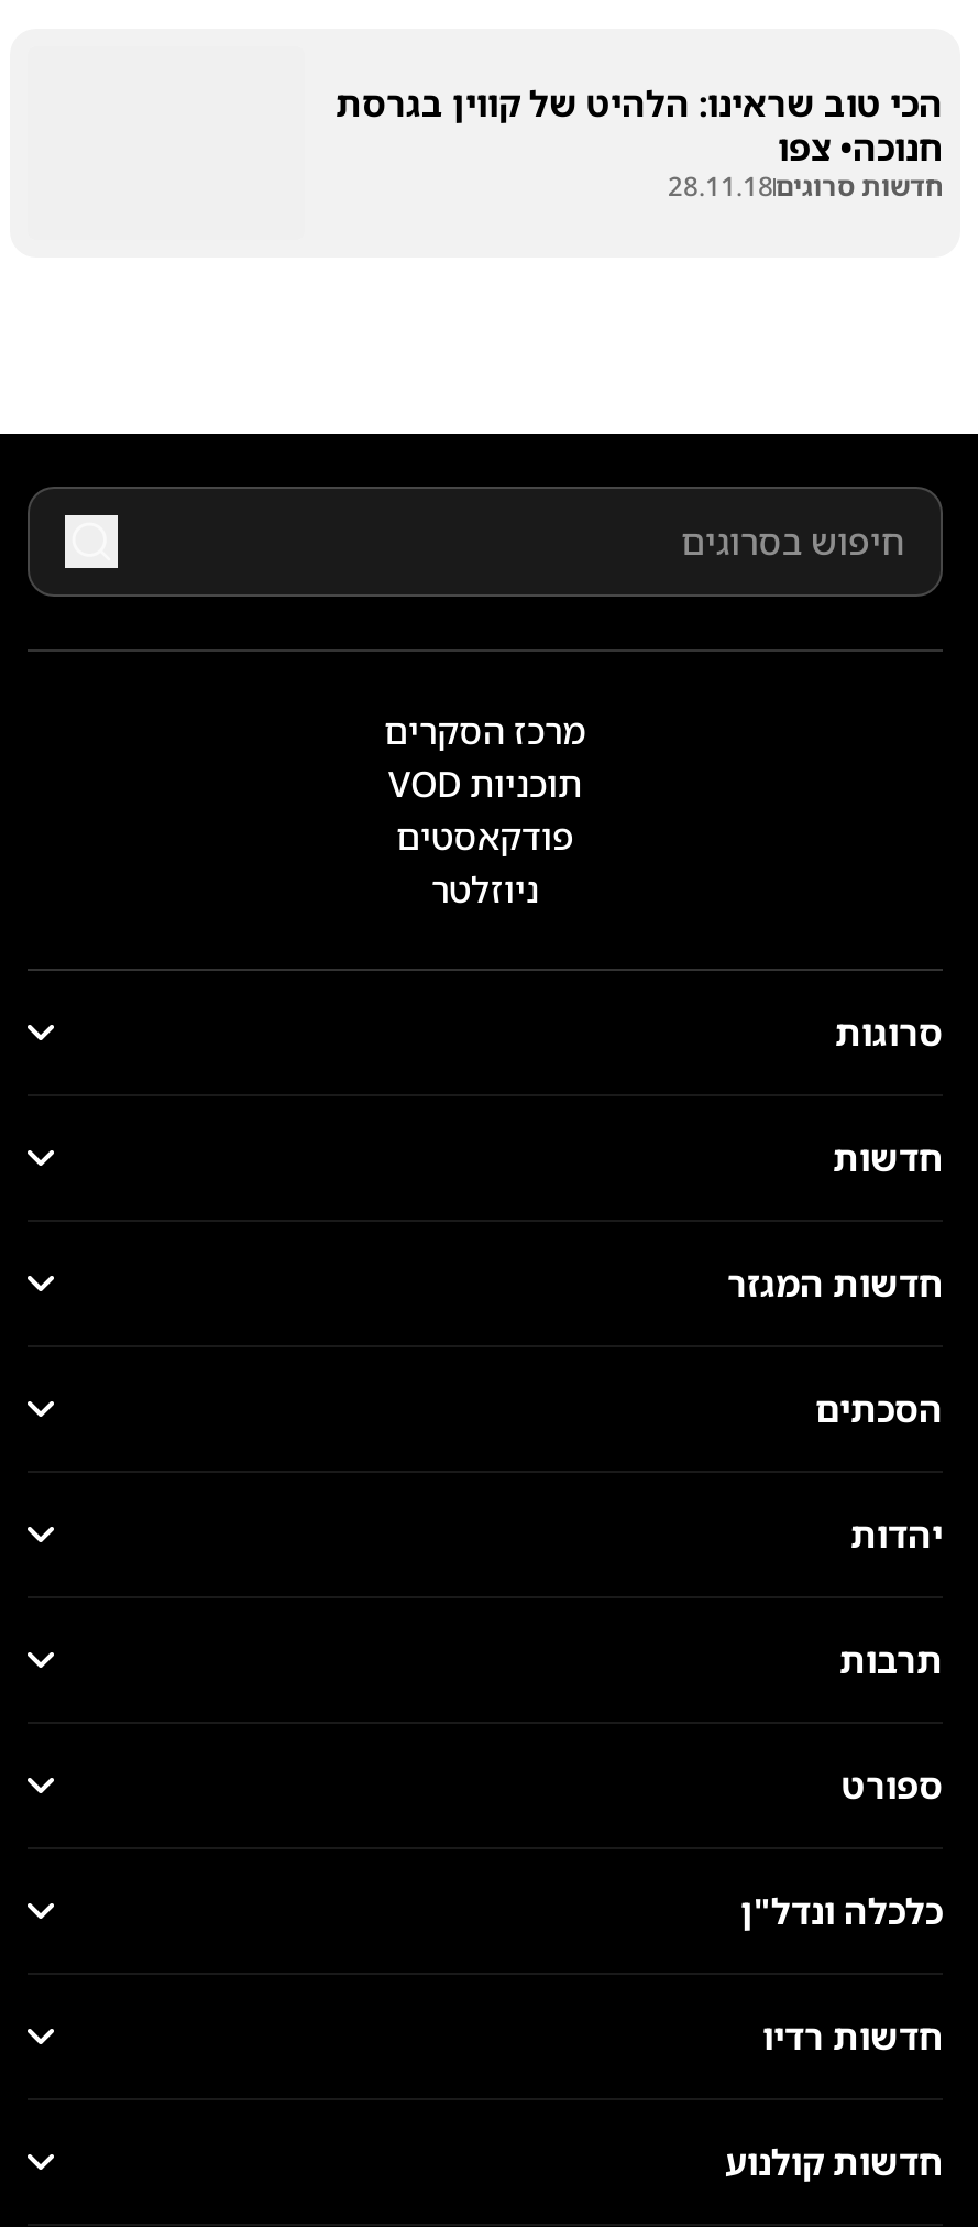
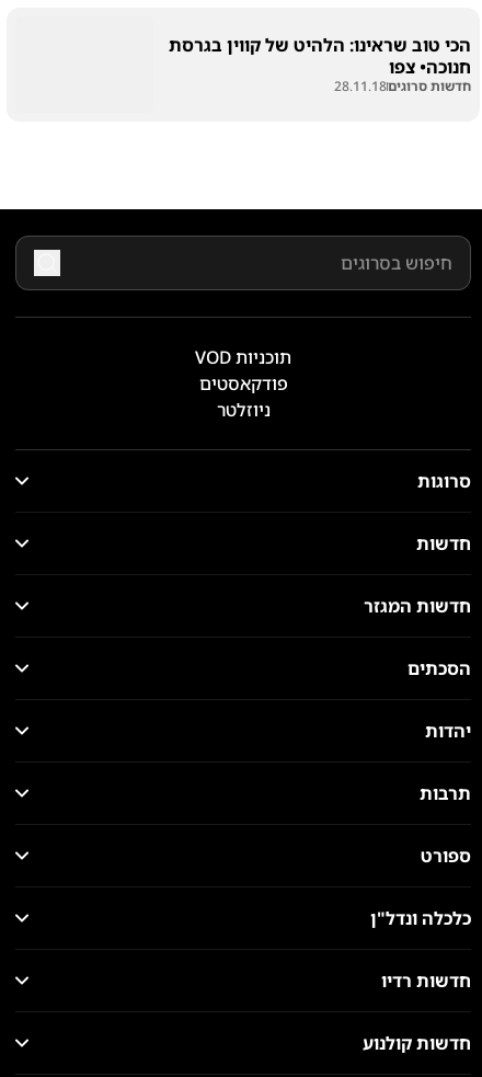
[384,707,586,755] מרכז הסקרים -> none

